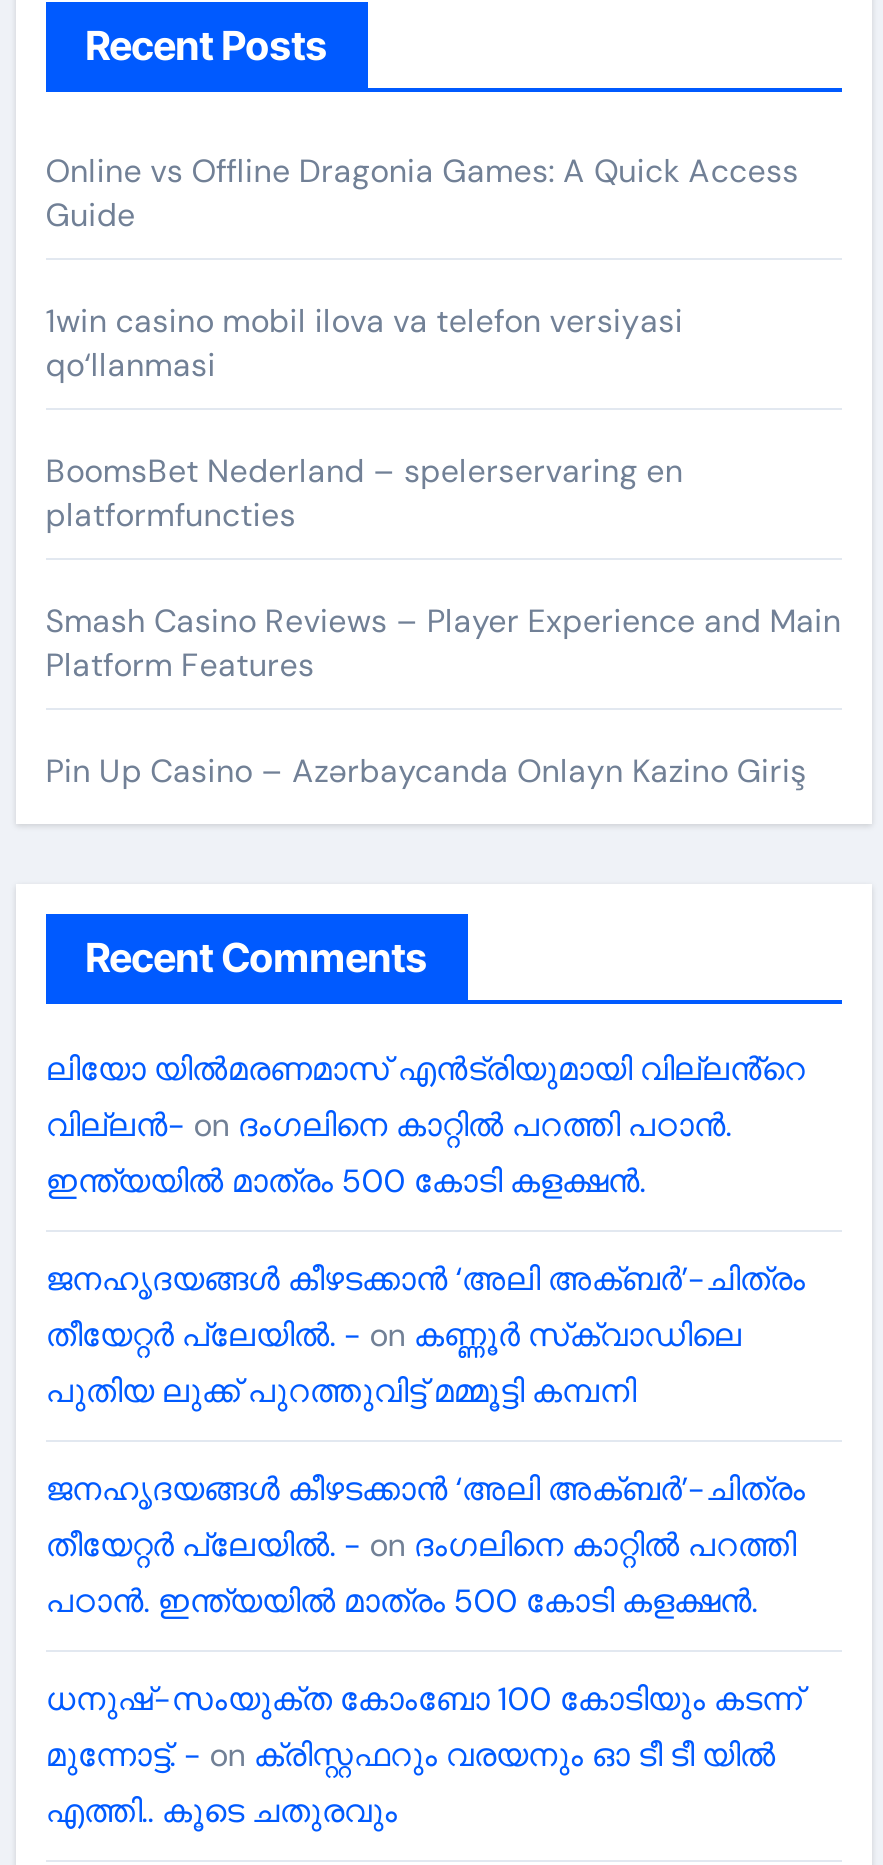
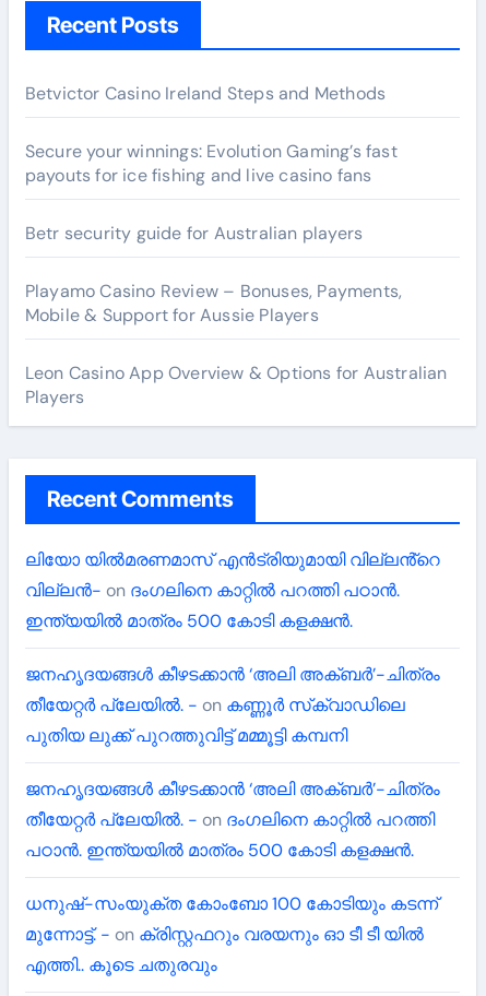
[46,150,799,236] Online vs Offline Dragonia Games: A Quick Access | Guide -> [25,82,386,105] Betvictor Casino Ireland Steps and Methods
[46,300,683,386] 1win casino mobil ilova va telefon versiyasi | qo‘llanmasi -> [25,140,397,187] Secure your winnings: Evolution Gaming’s fast | payouts for ice fishing and live casino fans
[46,450,683,536] BoomsBet Nederland – spelerservaring en | platformfuncties -> [25,222,363,245] Betr security guide for Australian players
[46,600,841,686] Smash Casino Reviews – Player Experience and Main | Platform Features -> [25,280,402,327] Playamo Casino Review – Bonuses, Payments, | Mobile & Support for Aussie Players
[46,750,807,792] Pin Up Casino – Azərbaycanda Onlayn Kazino Giriş -> [25,361,447,408] Leon Casino App Overview & Options for Australian | Players

